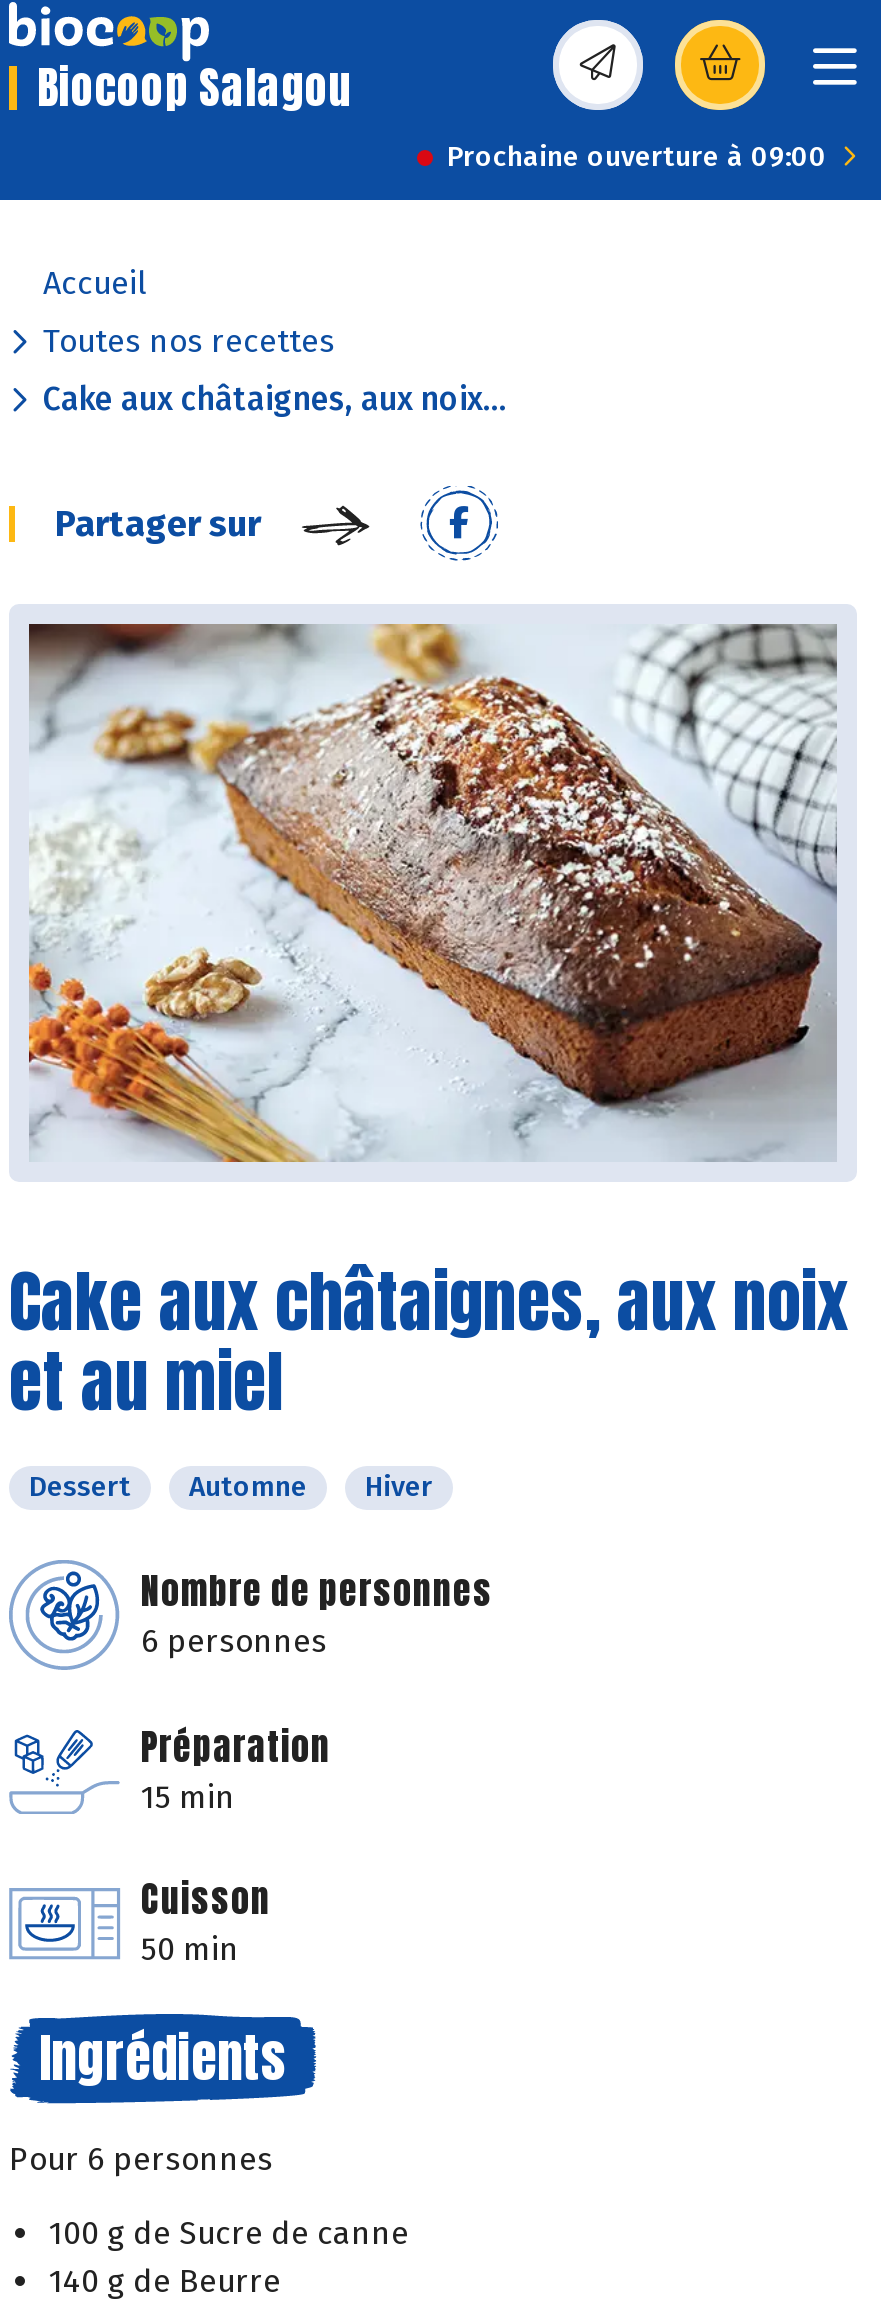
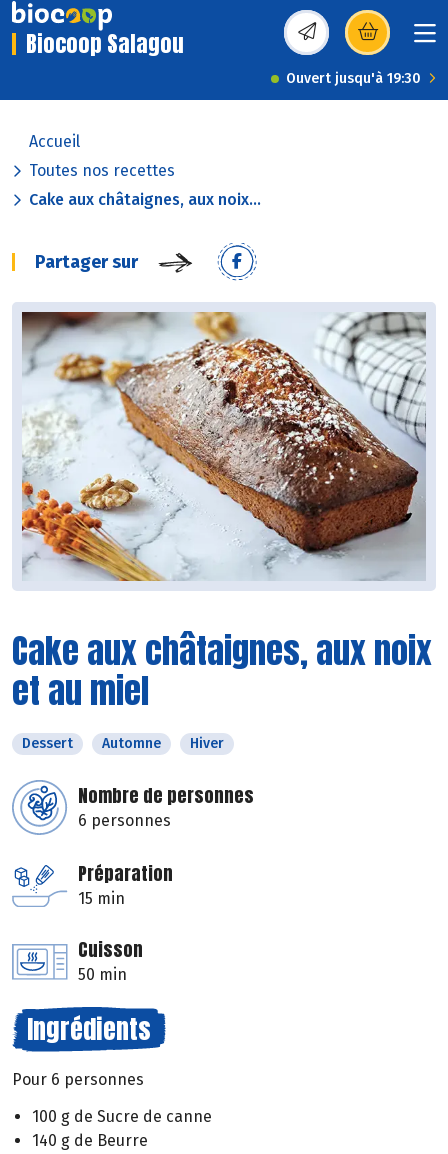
[447,140,827,174] Prochaine ouverture à 09:00 -> [286,70,421,87] Ouvert jusqu'à 19:30

